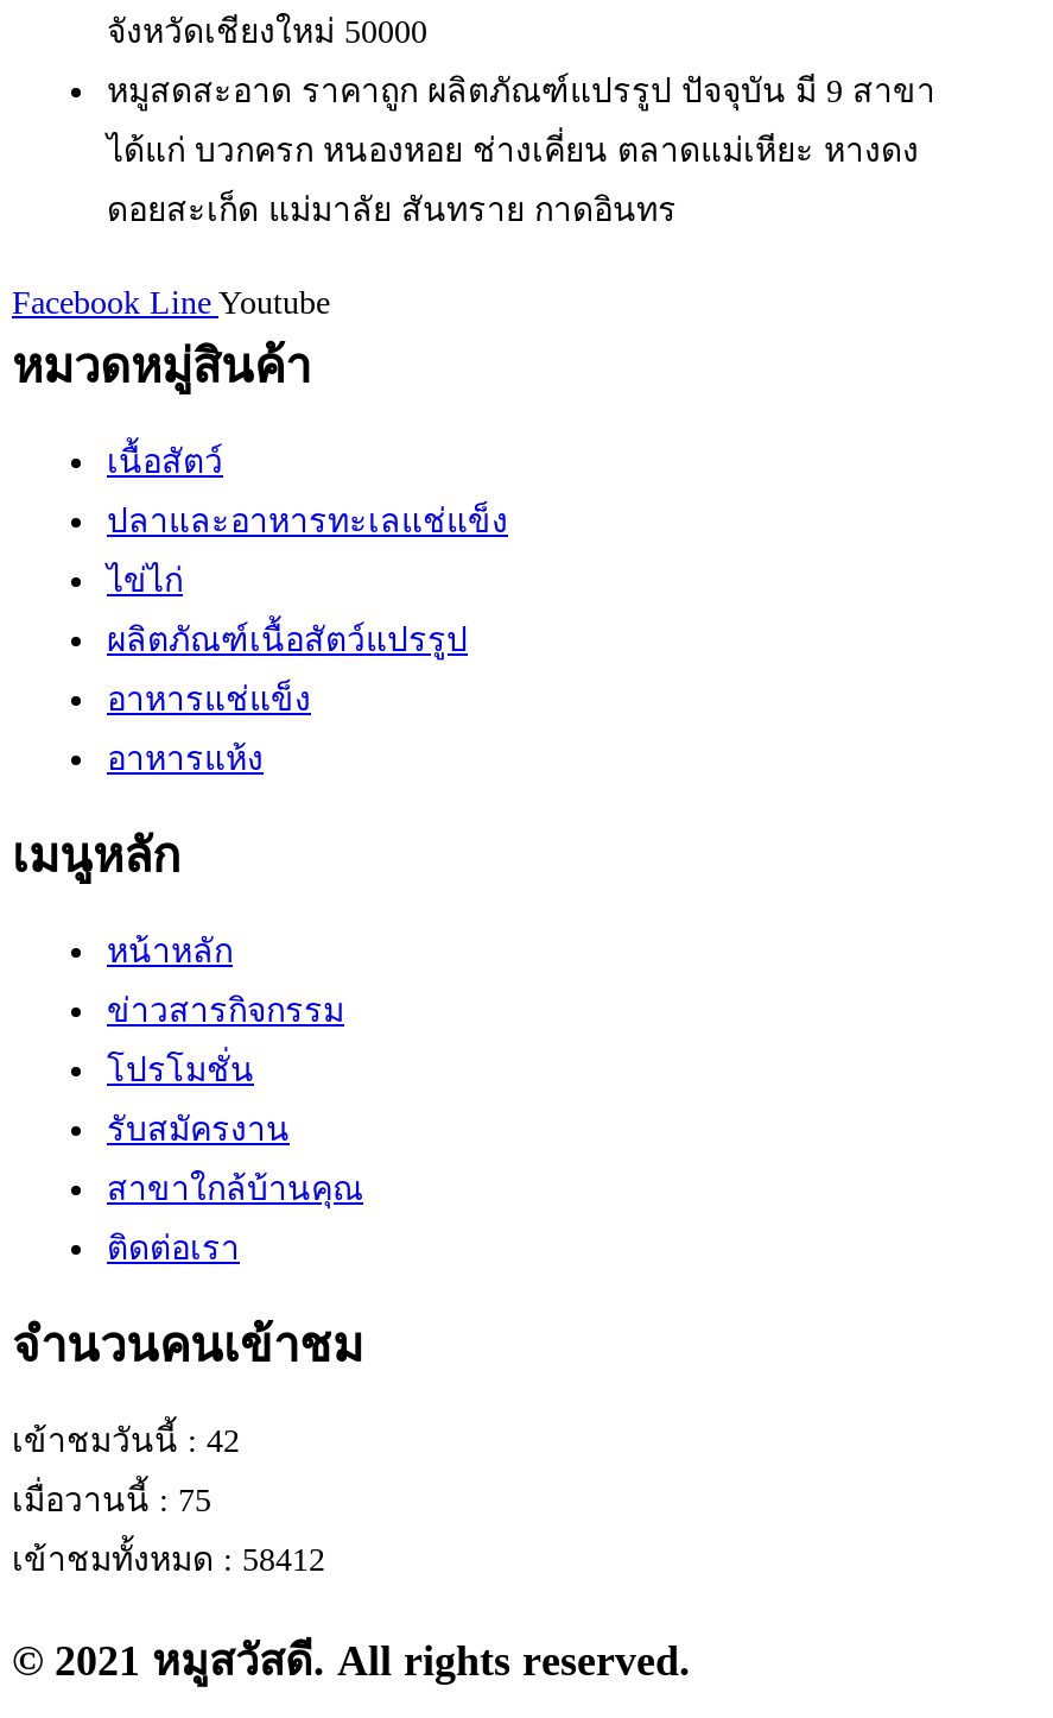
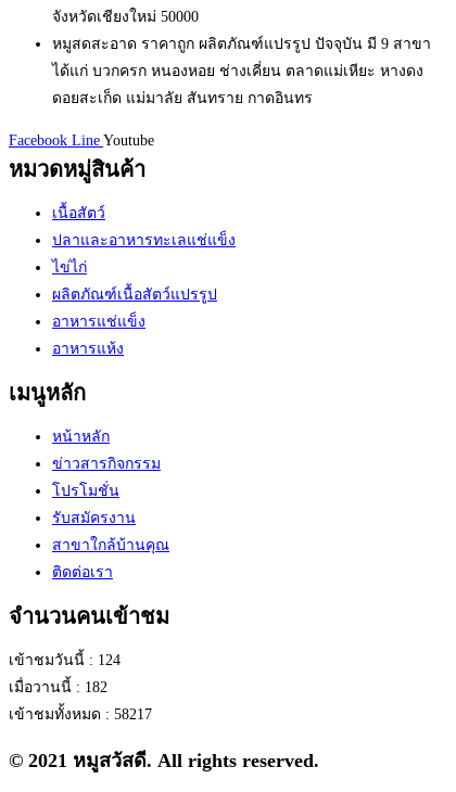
[12,1424,240,1459] เข้าชมวันนี้ : 42 -> [9,652,121,669] เข้าชมวันนี้ : 124
[12,1483,211,1519] เมื่อวานนี้ : 75 -> [9,679,107,696] เมื่อวานนี้ : 182
[12,1543,325,1578] เข้าชมทั้งหมด : 58412 -> [9,707,152,723] เข้าชมทั้งหมด : 58217

